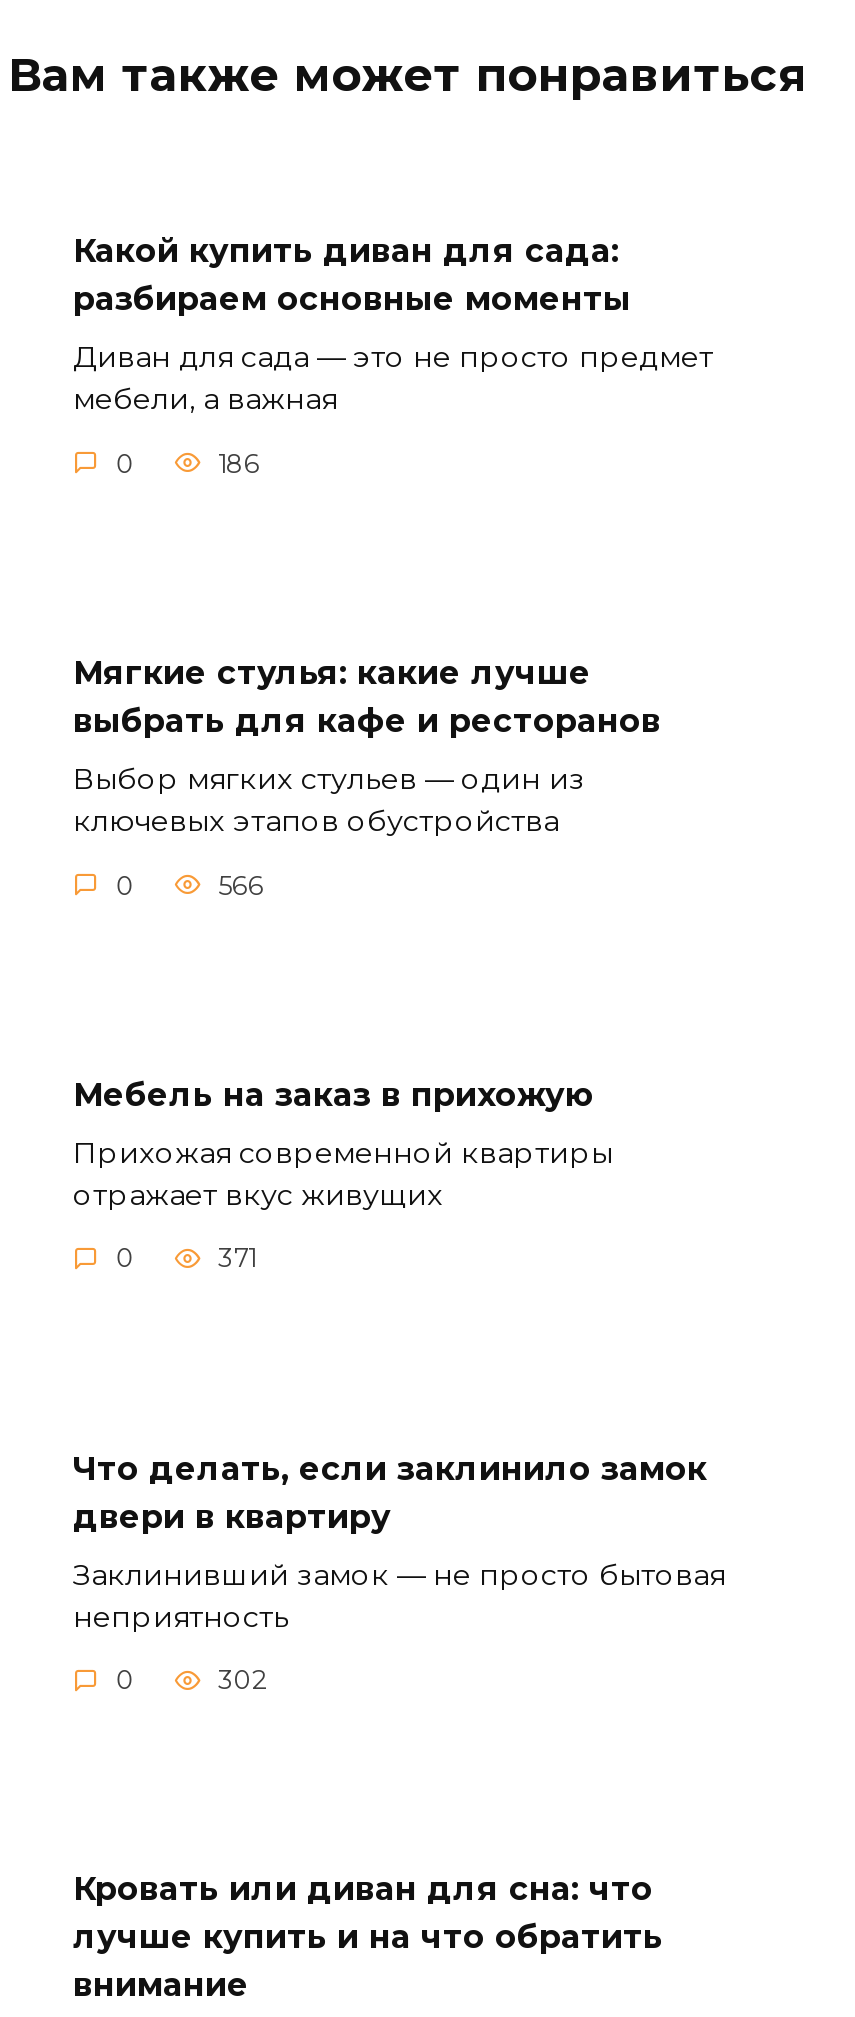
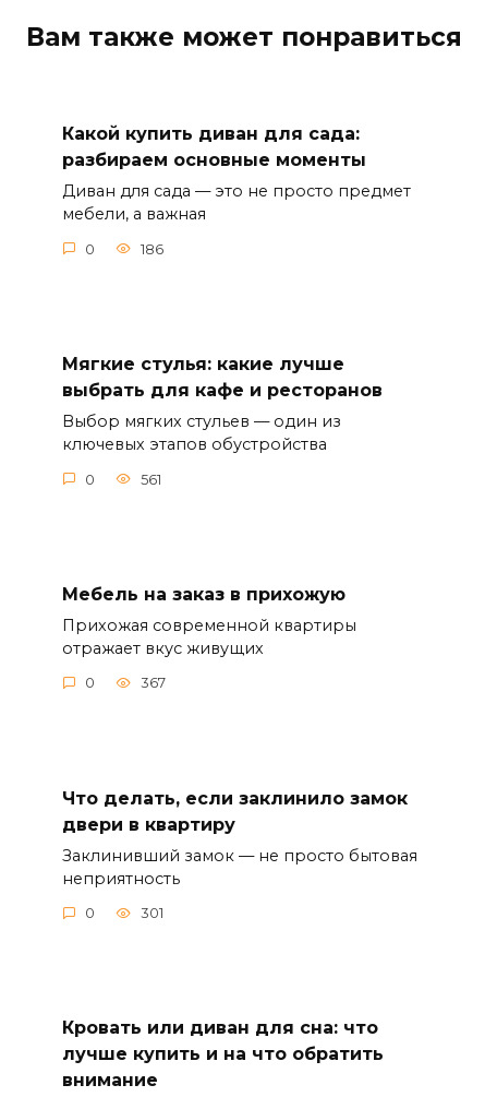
[218,870,264,900] 566 -> [141,471,161,488] 561
[218,1244,256,1274] 371 -> [141,675,166,691] 367
[218,1665,266,1695] 302 -> [141,905,163,921] 301

